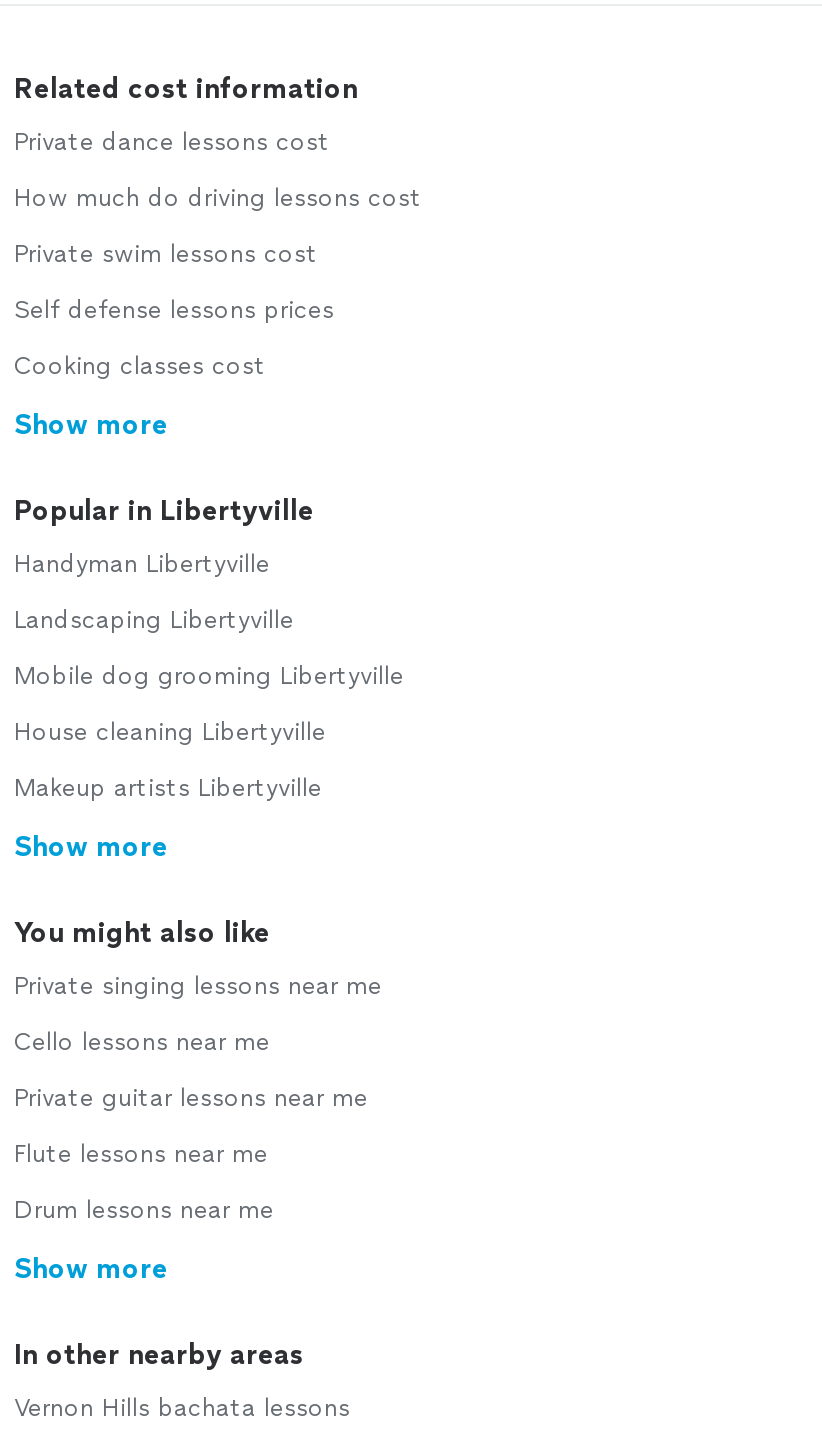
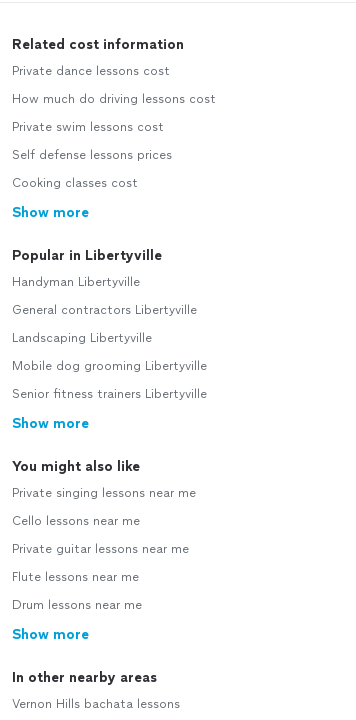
none -> [12,303,197,317] General contractors Libertyville
moved [14,606,404,690] -> [12,331,207,373]: Landscaping Libertyville | Mobile dog grooming Libertyville
[14,718,326,802] House cleaning Libertyville | Makeup artists Libertyville -> [12,387,207,401] Senior fitness trainers Libertyville

